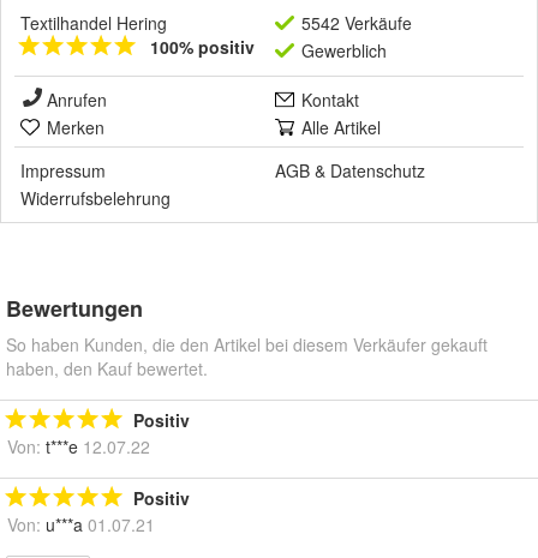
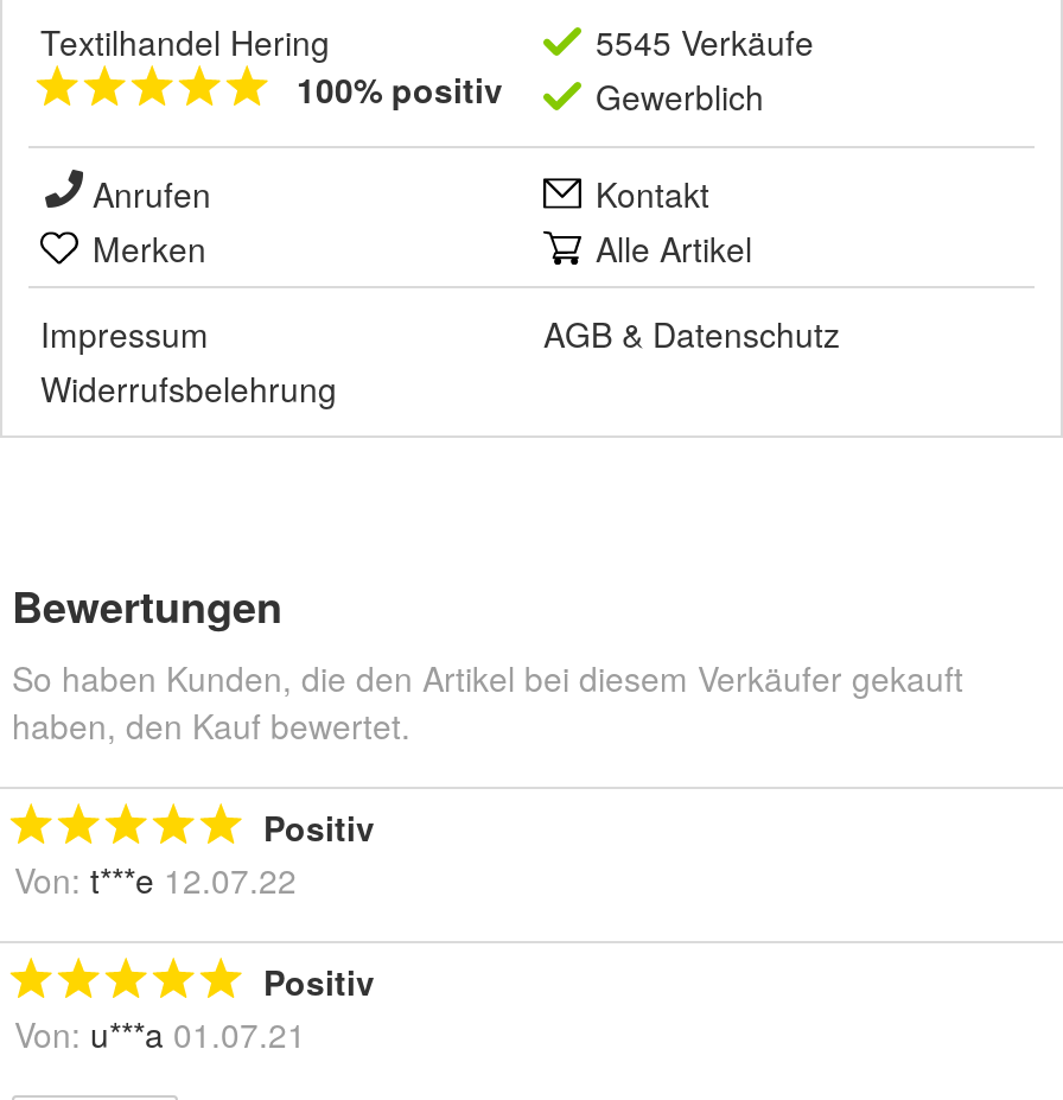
[301,11,412,35] 5542 Verkäufe -> [596,18,814,66] 5545 Verkäufe

